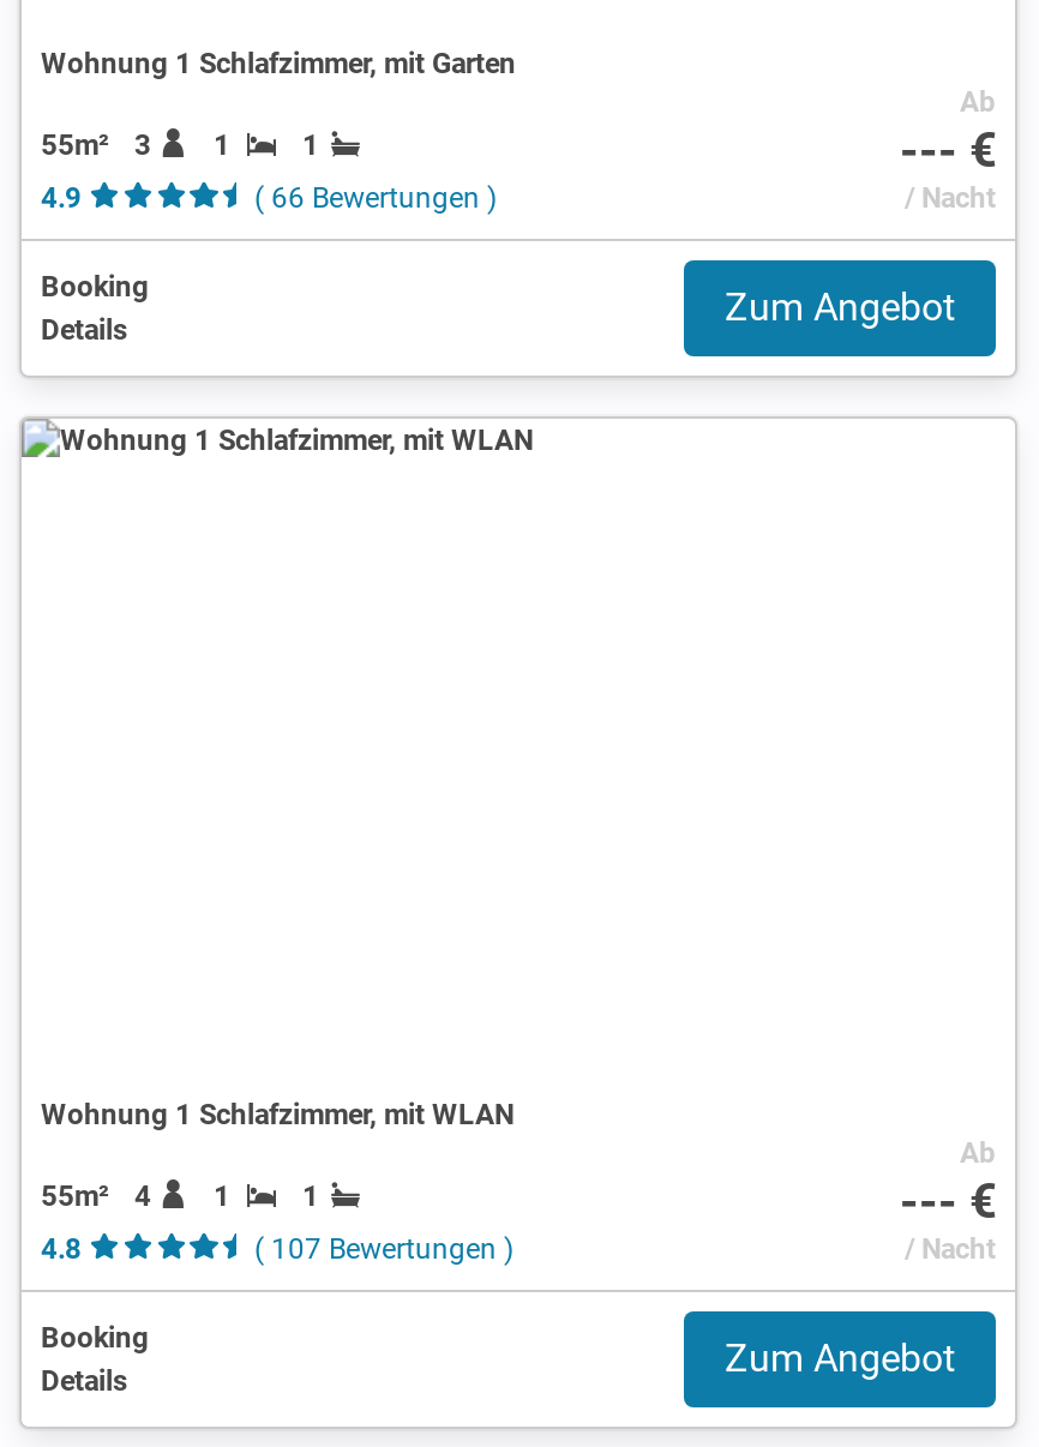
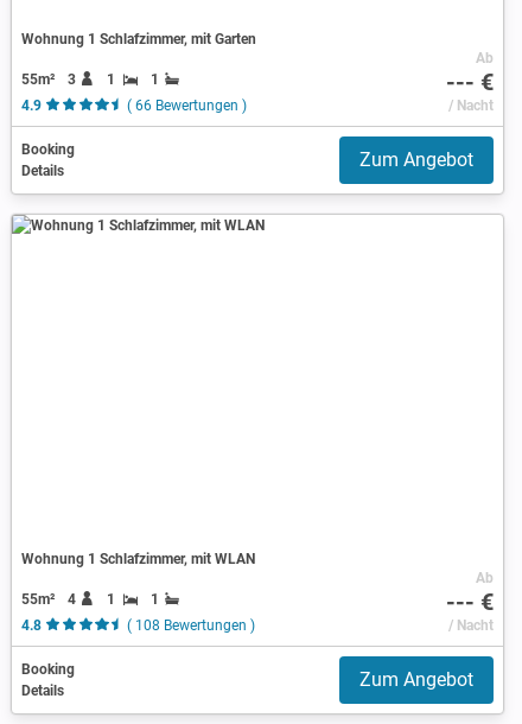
[254,1232,514,1266] ( 107 Bewertungen ) -> [127,617,255,634] ( 108 Bewertungen )

